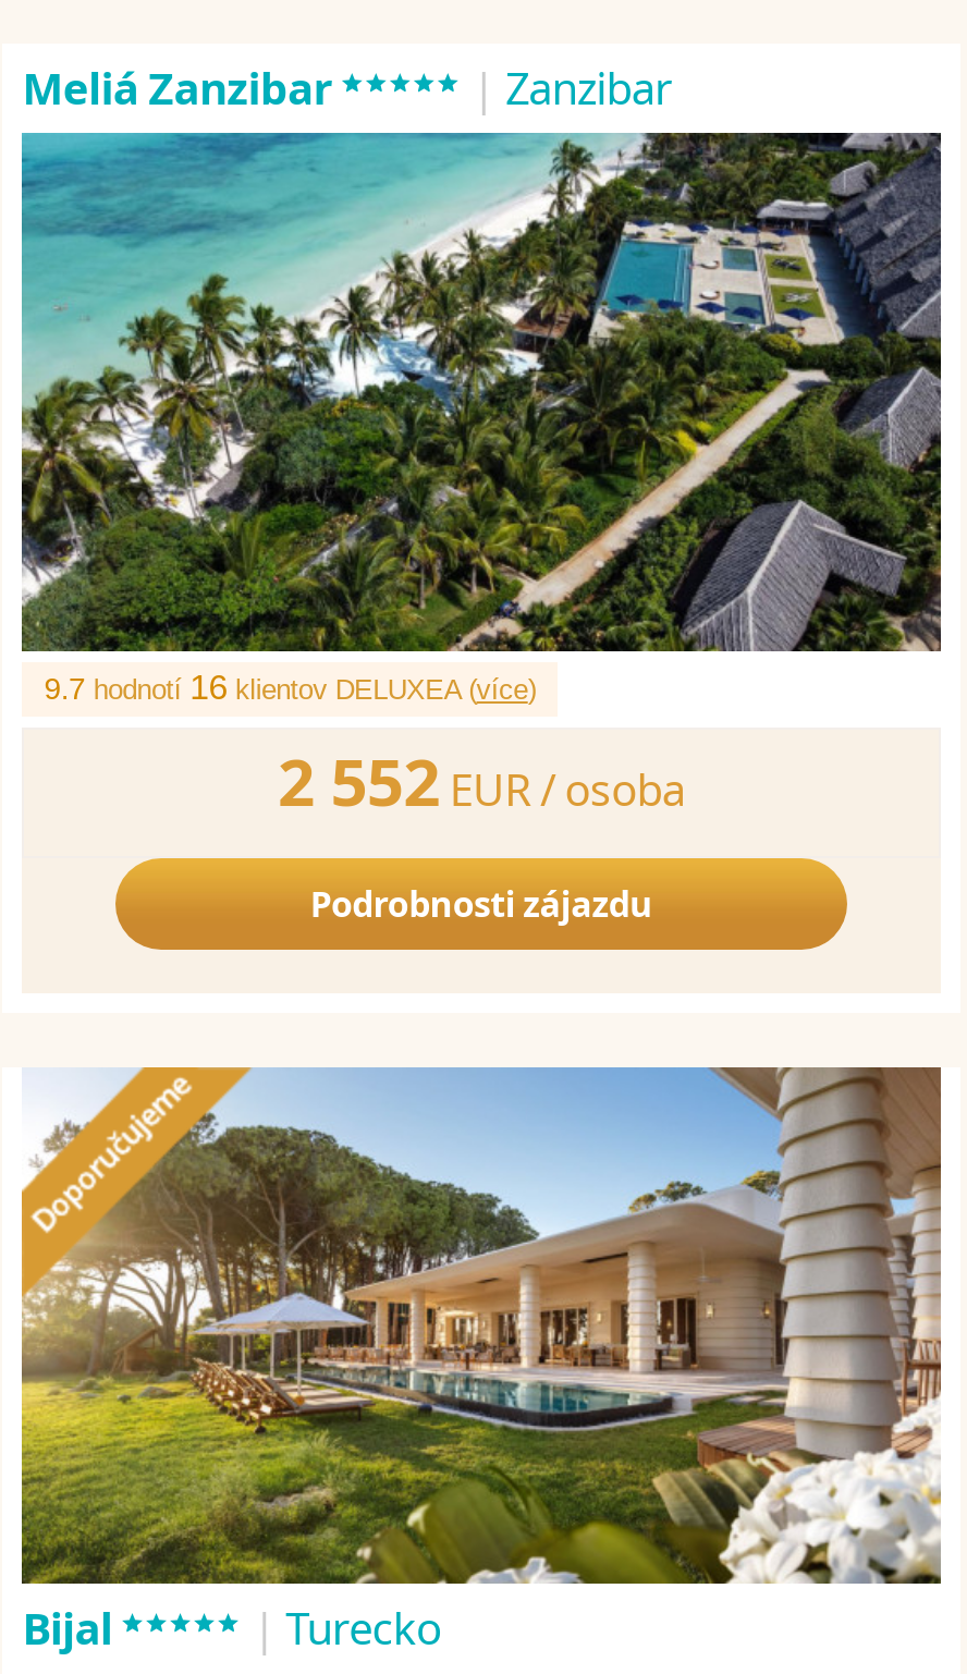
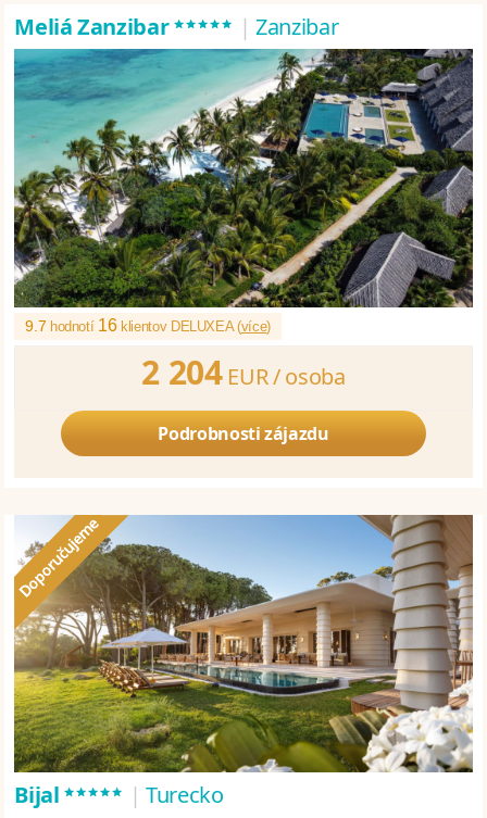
[278,736,685,825] 2 552 EUR /osoba -> [142,349,345,394] 2 204 EUR /osoba

